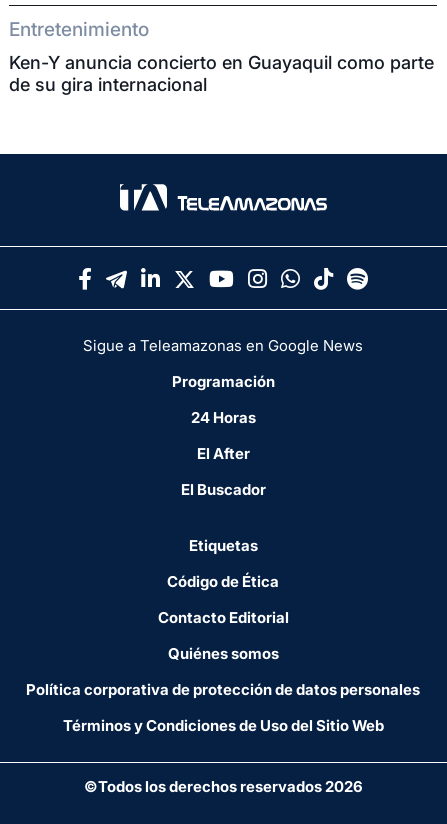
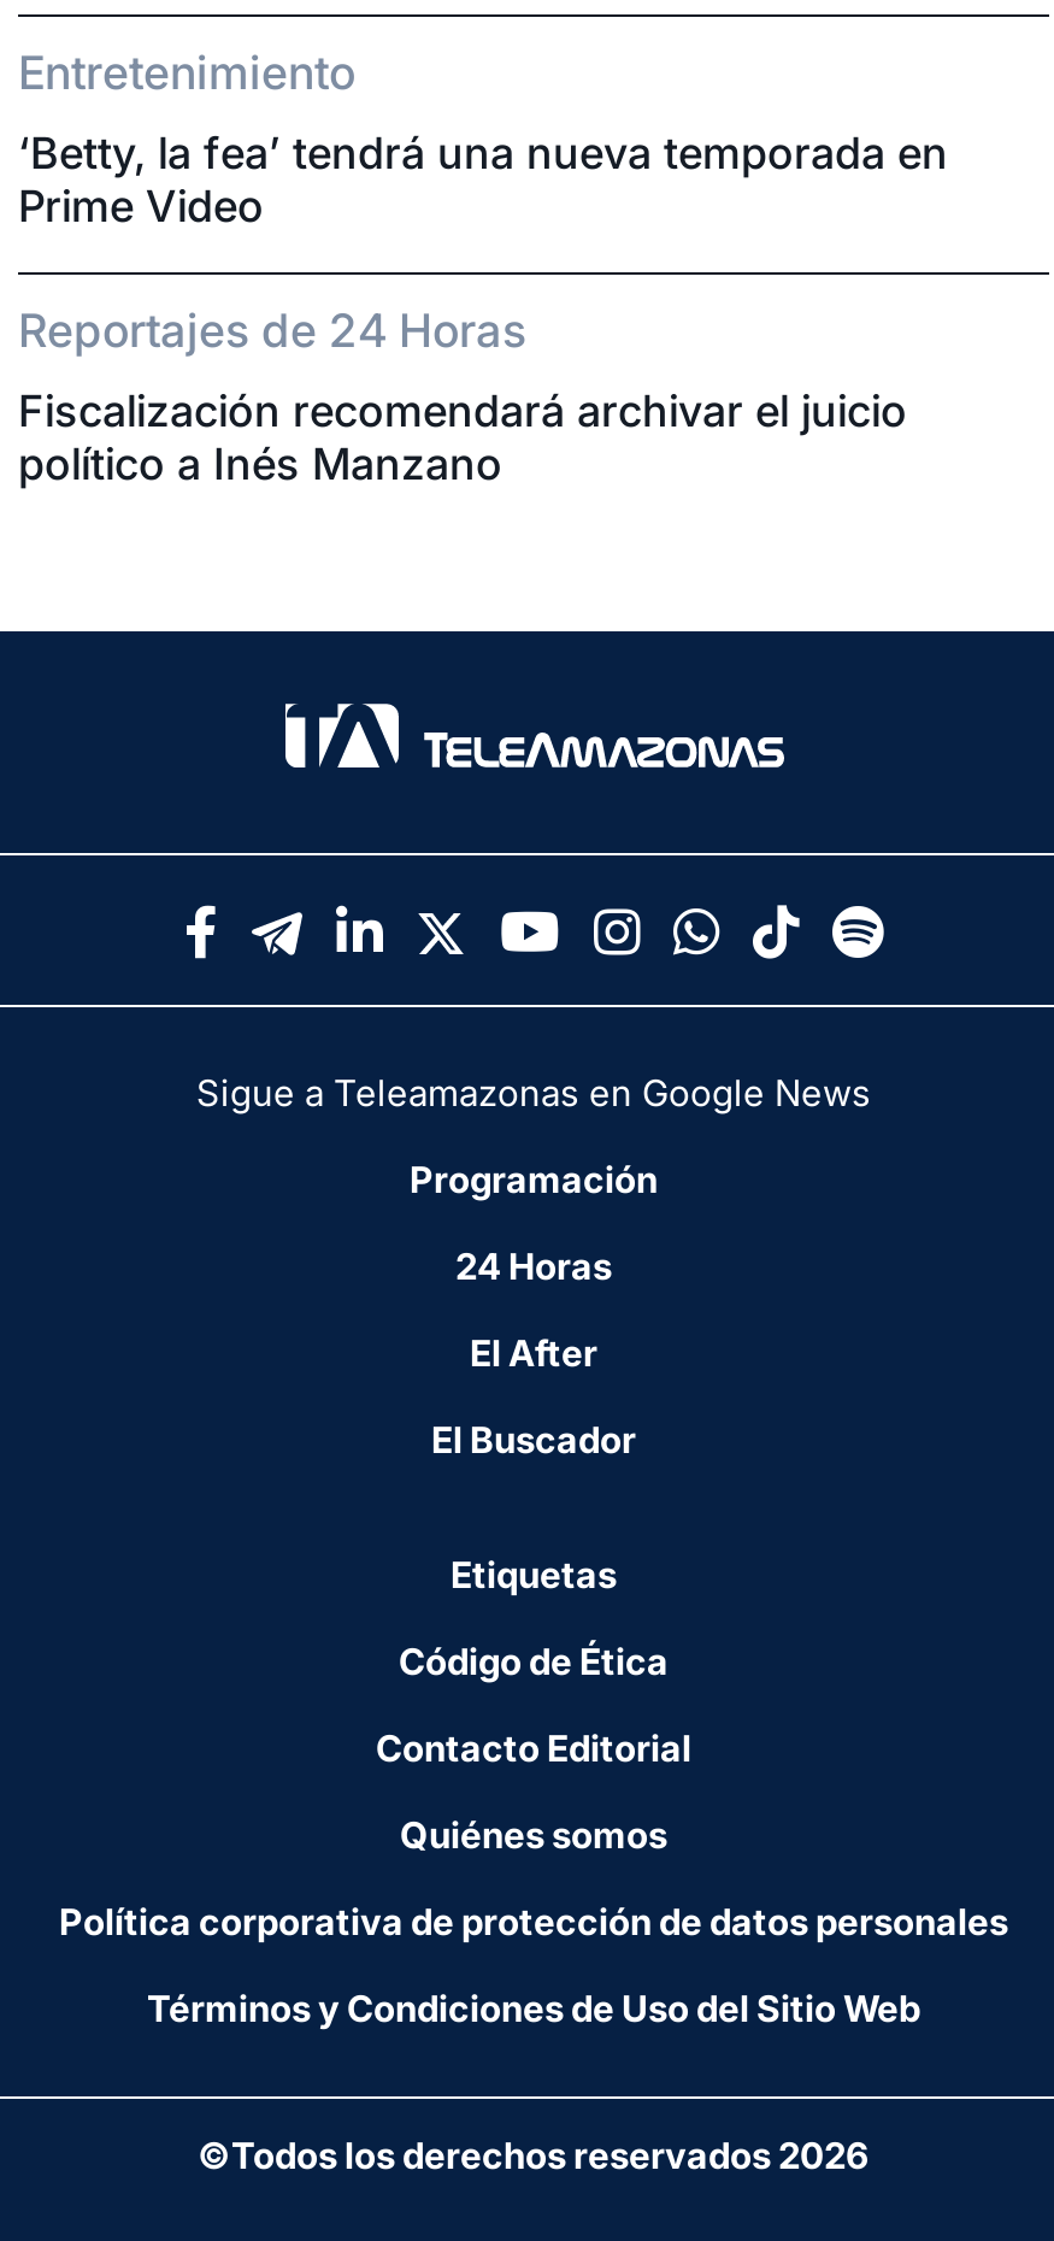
[9,52,434,95] Ken-Y anuncia concierto en Guayaquil como parte | de su gira internacional -> [18,129,948,490] ‘Betty, la fea’ tendrá una nueva temporada en | Prime Video | Reportajes de 24 Horas | Fiscalización recomendará archivar el juicio | político a Inés Manzano

